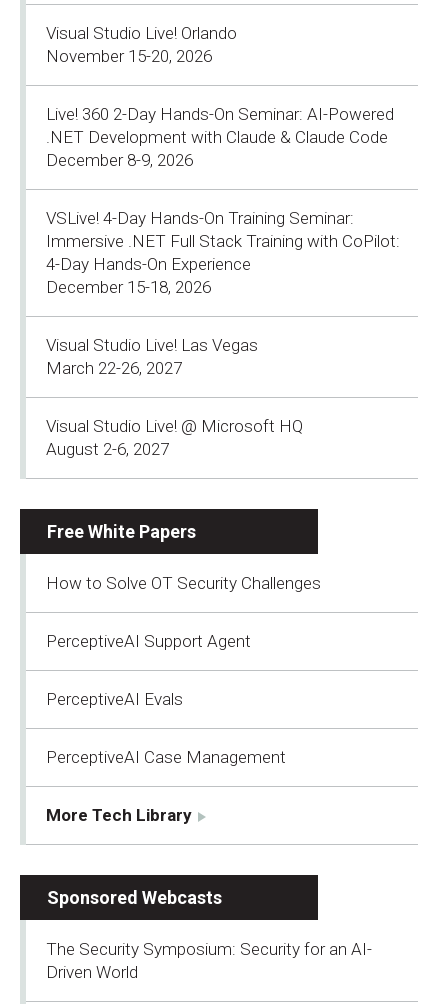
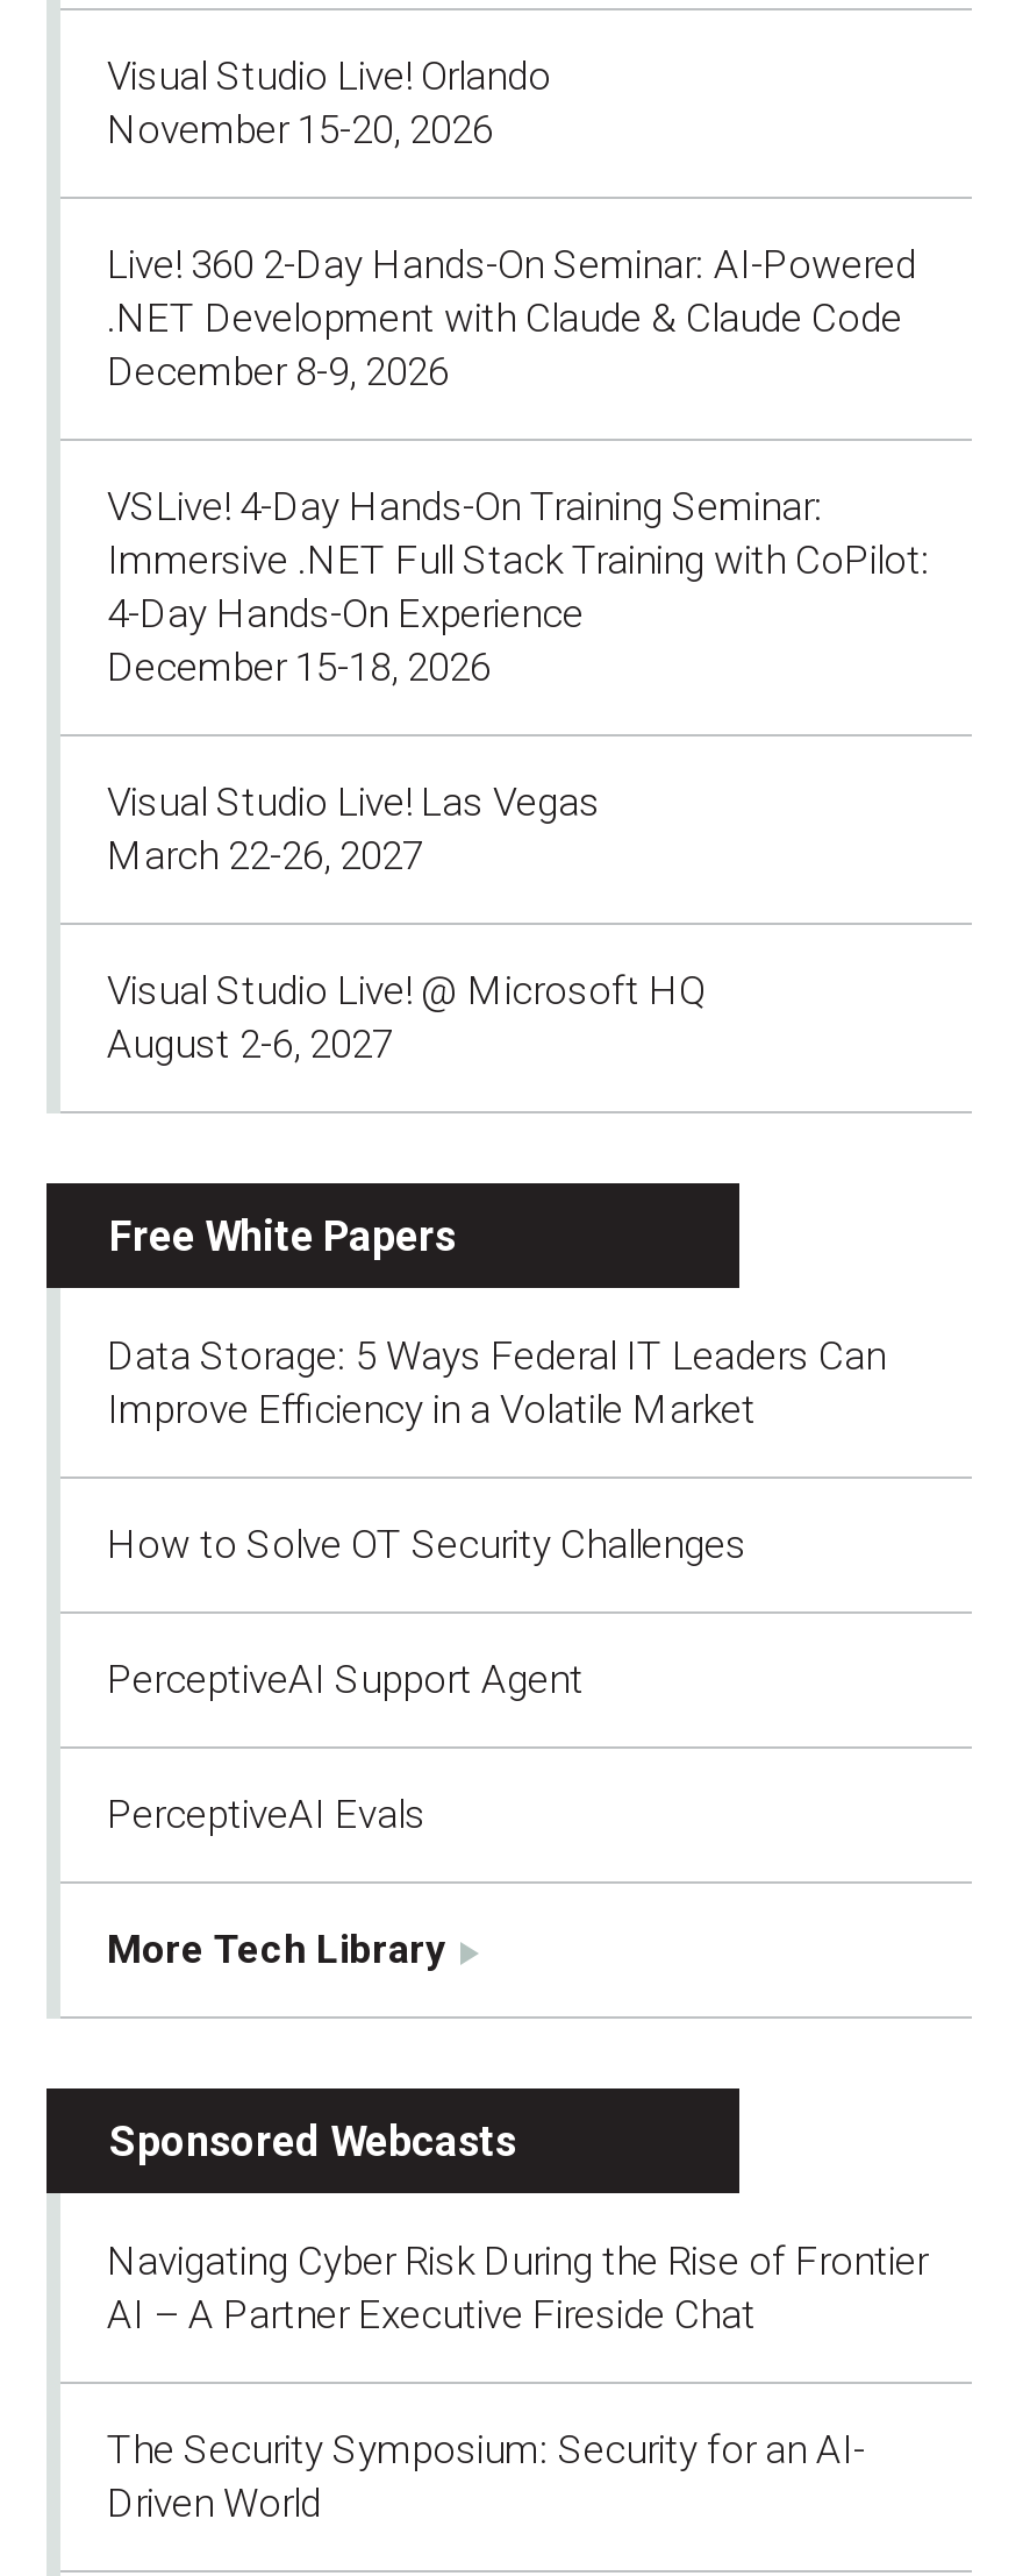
none -> [107,1331,886,1431] Data Storage: 5 Ways Federal IT Leaders Can | Improve Efficiency in a Volatile Market
[46,747,286,767] PerceptiveAI Case Management -> none
none -> [107,2236,928,2337] Navigating Cyber Risk During the Rise of Frontier | AI – A Partner Executive Fireside Chat

